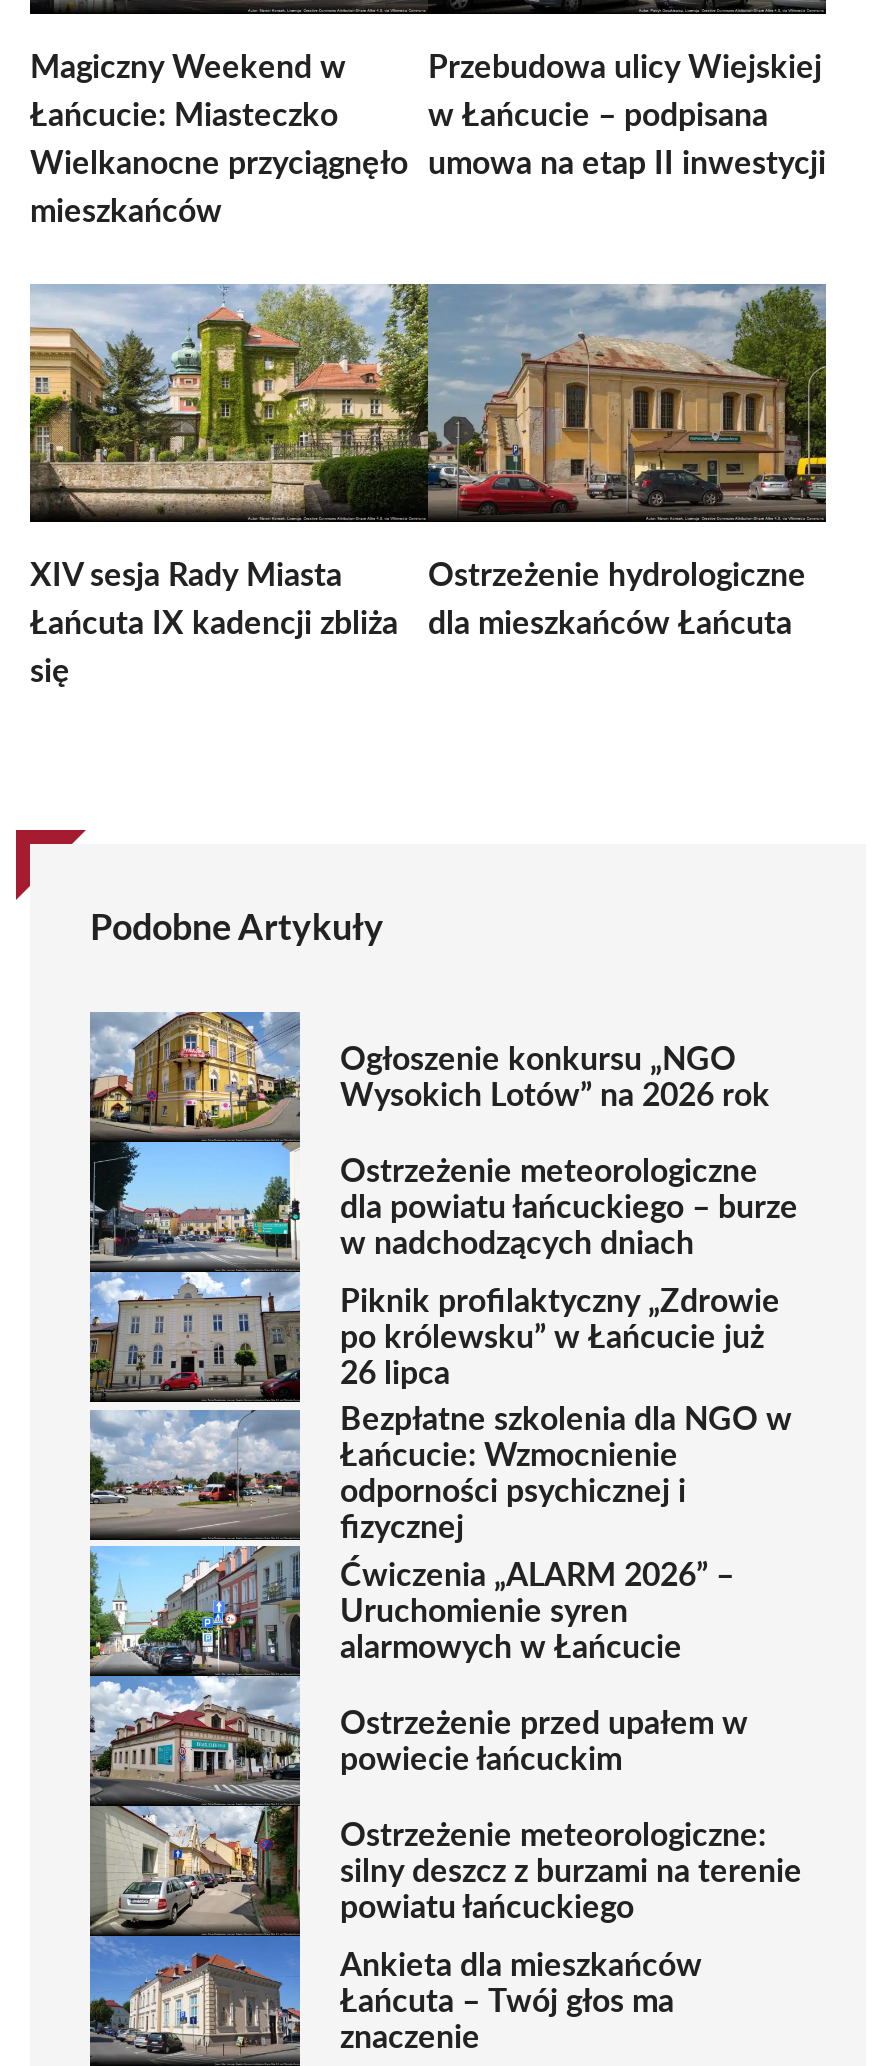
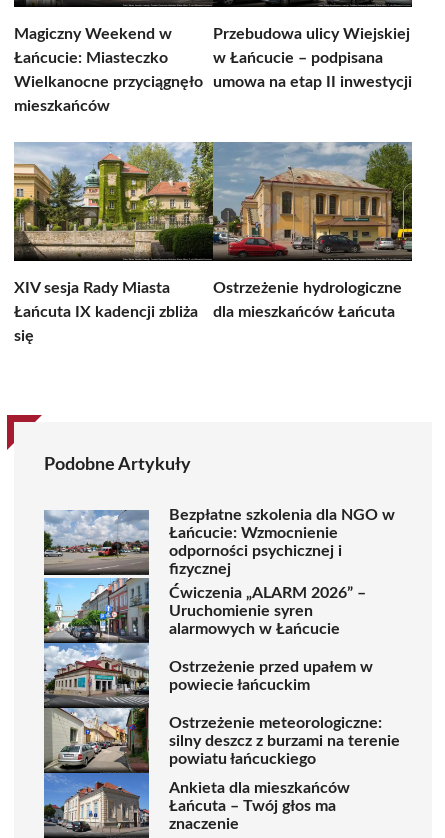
[88,1010,798,1404] [image] | Ogłoszenie konkursu „NGO | Wysokich Lotów” na 2026 rok | Ostrzeżenie meteorologiczne | dla powiatu łańcuckiego – burze | w nadchodzących dniach | Piknik profilaktyczny „Zdrowie | po królewsku” w Łańcucie już | 26 lipca -> none

